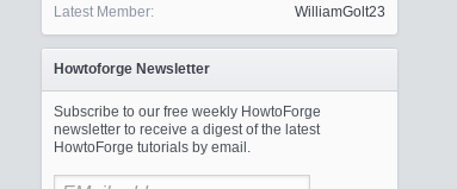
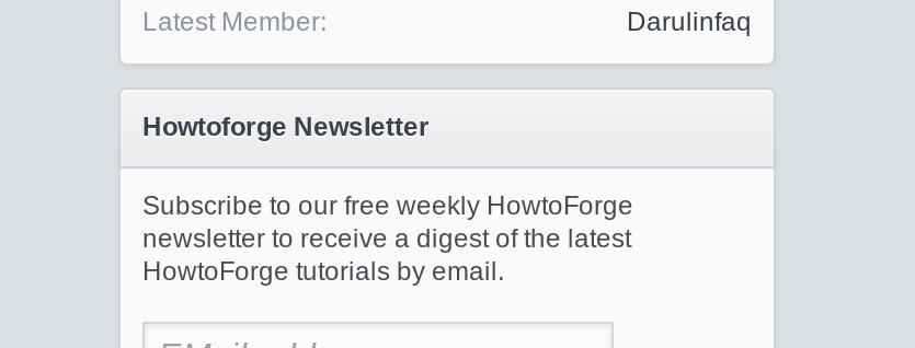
[295,4,385,20] WilliamGolt23 -> [627,7,752,37] Darulinfaq

